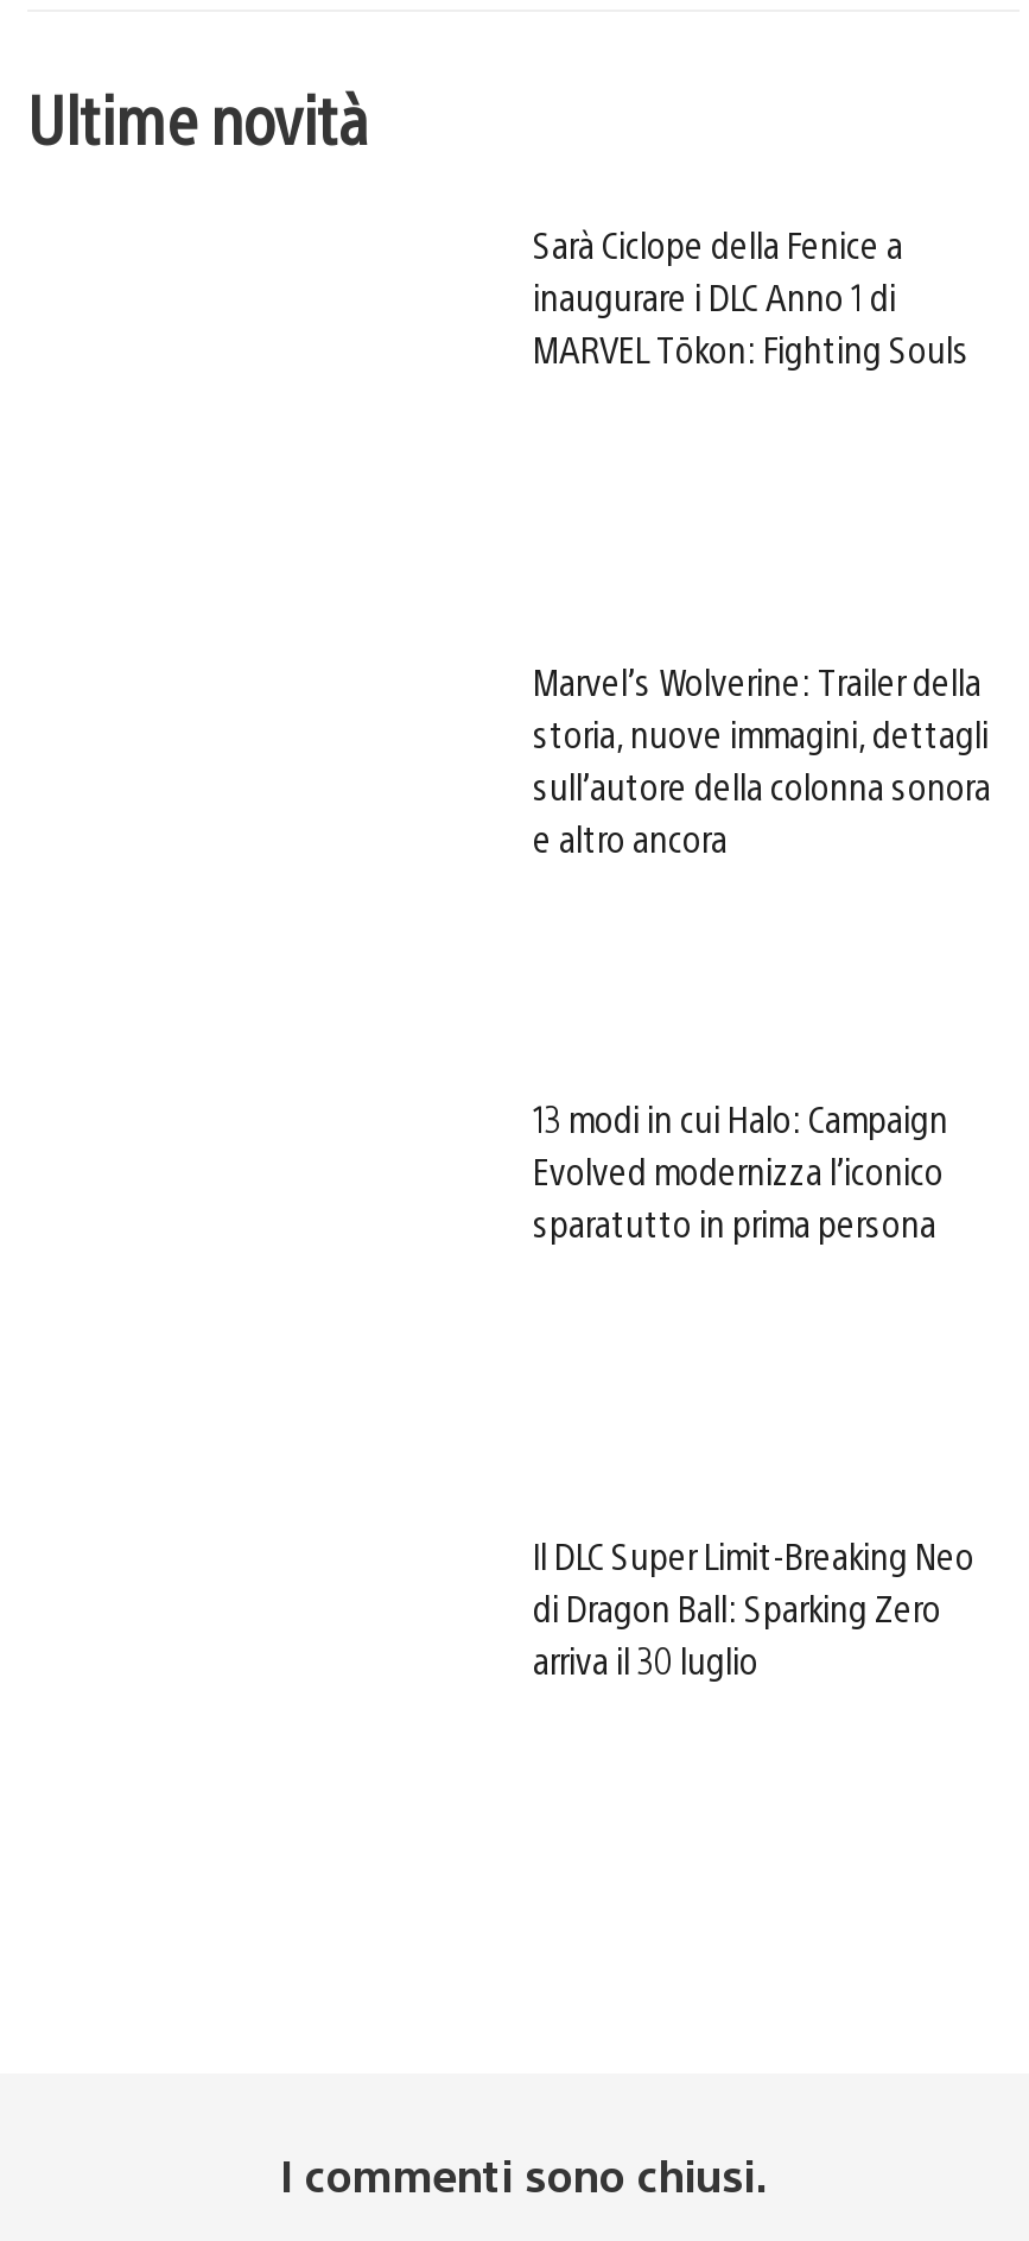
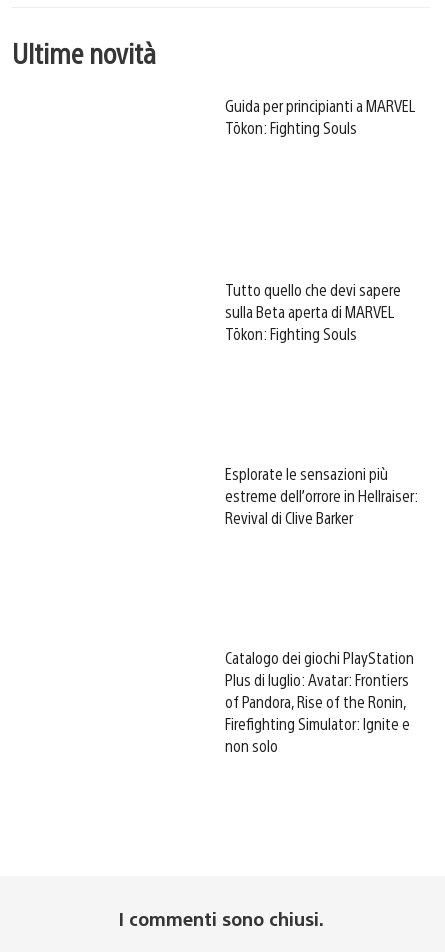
[533,218,970,372] Sarà Ciclope della Fenice a | inaugurare i DLC Anno 1 di | MARVEL Tōkon: Fighting Souls -> [225,95,415,138] Guida per principianti a MARVEL | Tōkon: Fighting Souls
[533,655,991,862] Marvel’s Wolverine: Trailer della | storia, nuove immagini, dettagli | sull’autore della colonna sonora | e altro ancora -> [225,279,401,344] Tutto quello che devi sapere | sulla Beta aperta di MARVEL | Tōkon: Fighting Souls
[533,1092,948,1247] 13 modi in cui Halo: Campaign | Evolved modernizza l’iconico | sparatutto in prima persona -> [225,463,418,528] Esplorate le sensazioni più | estreme dell’orrore in Hellraiser: | Revival di Clive Barker
[533,1529,974,1684] Il DLC Super Limit-Breaking Neo | di Dragon Ball: Sparking Zero | arriva il 30 luglio -> [225,647,414,756] Catalogo dei giochi PlayStation | Plus di luglio: Avatar: Frontiers | of Pandora, Rise of the Ronin, | Firefighting Simulator: Ignite e | non solo

